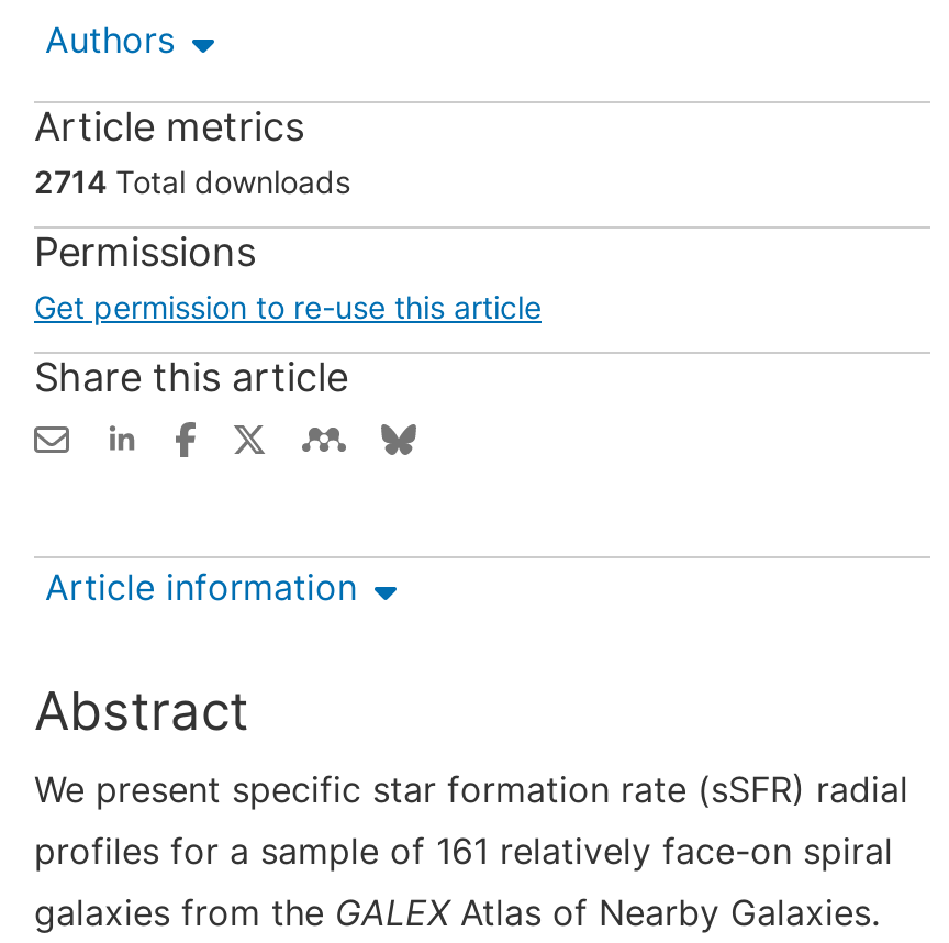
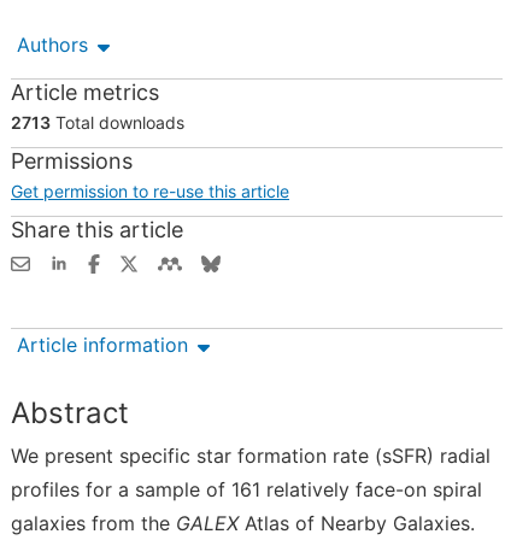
[34,163,350,200] 2714 Total downloads -> [11,112,184,133] 2713 Total downloads

